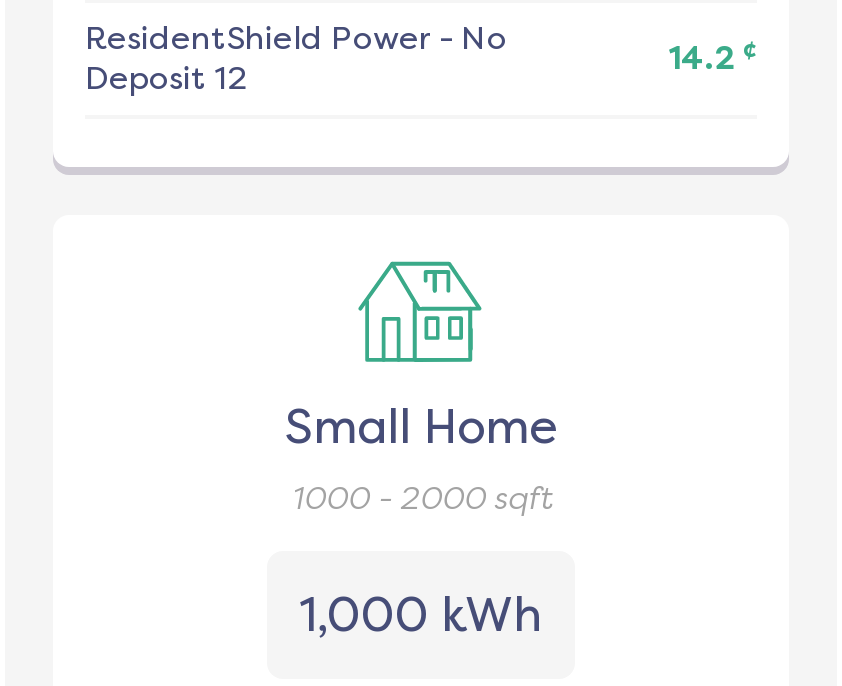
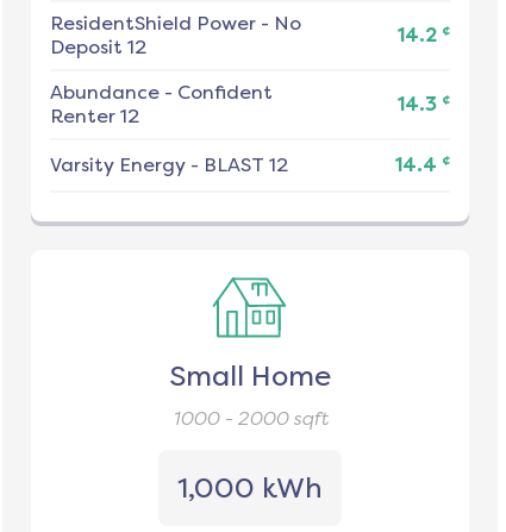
none -> [50,81,273,128] Abundance - Confident | Renter 12
none -> [50,91,450,177] 14.3 ¢ | Varsity Energy - BLAST 12 | 14.4 ¢

